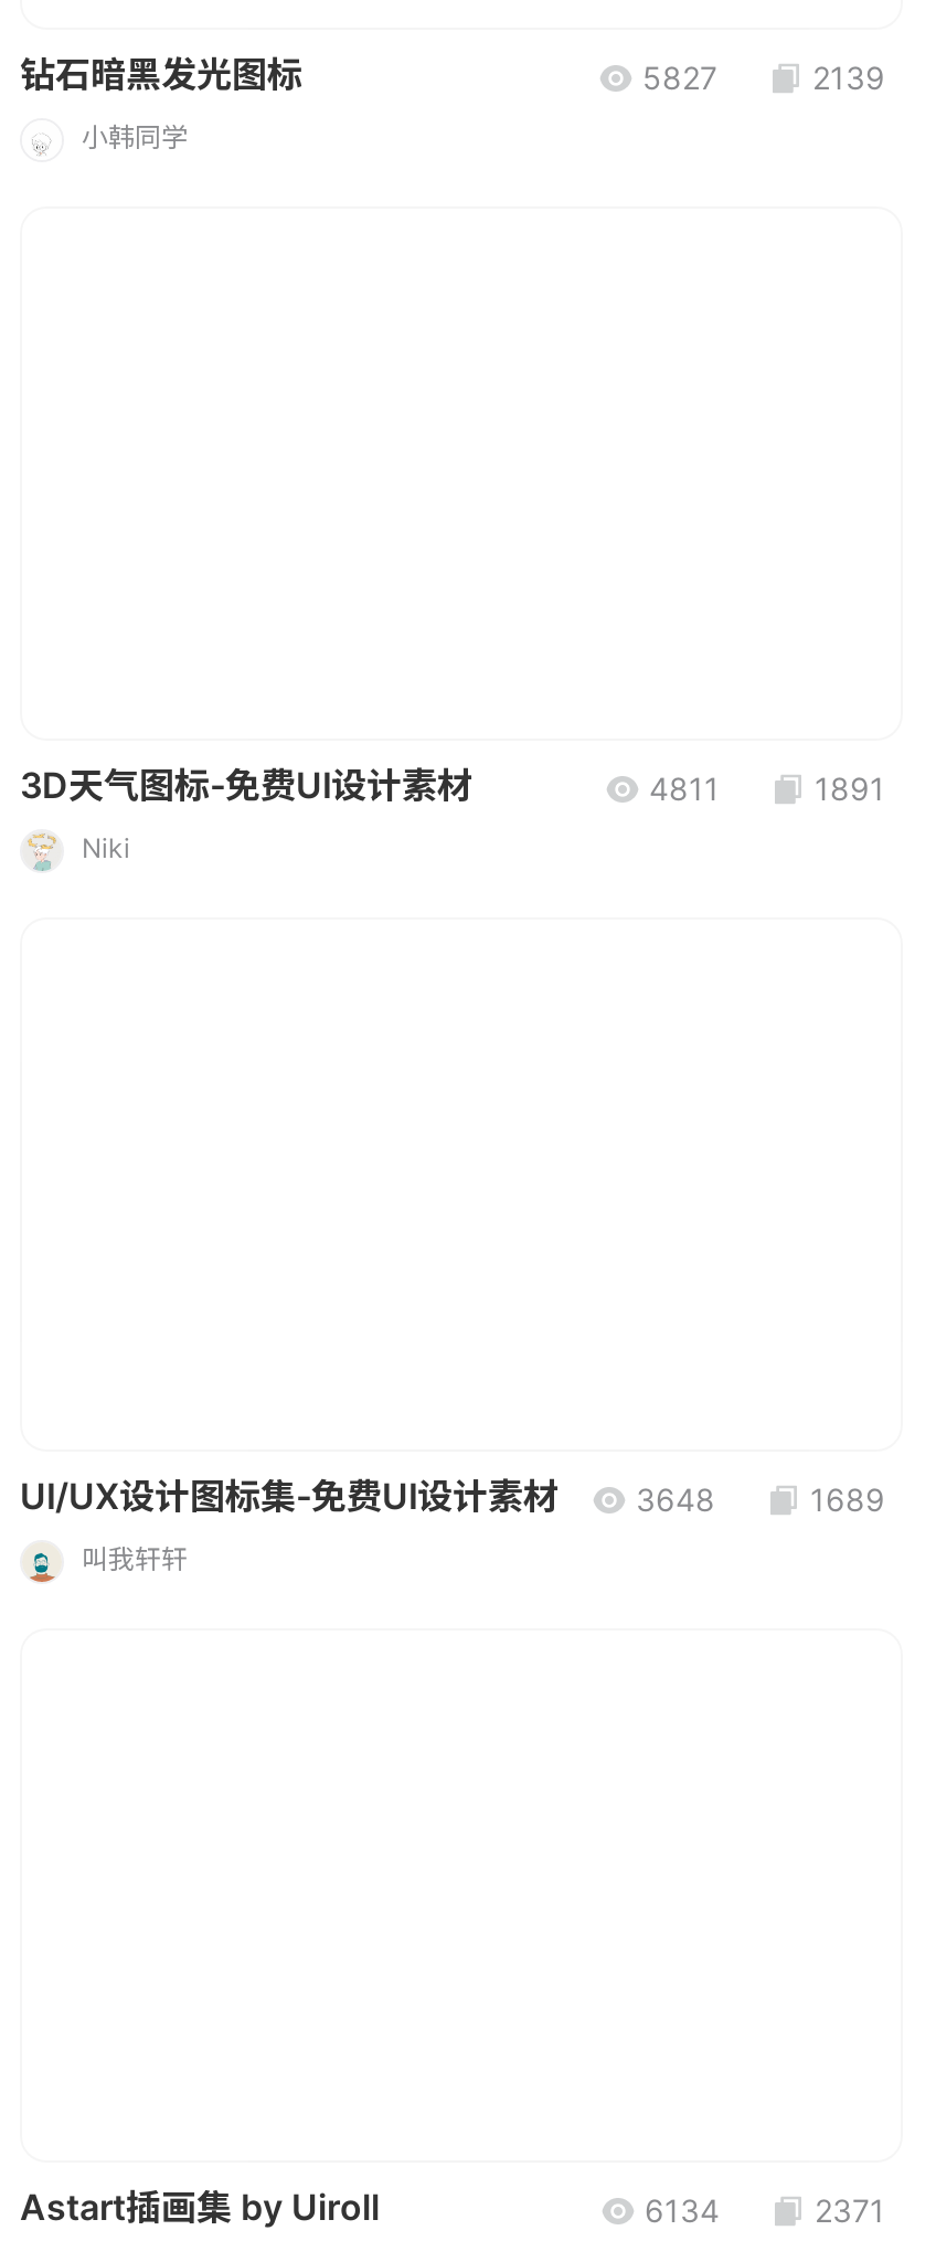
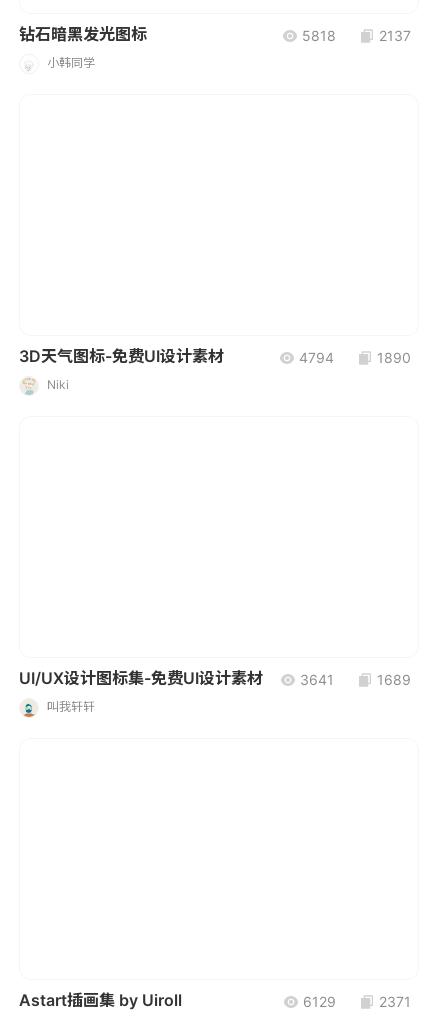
[642,59,717,96] 5827 -> [302,27,336,44] 5818
[812,59,885,96] 2139 -> [379,27,411,44] 2137
[649,770,720,807] 4811 -> [299,349,334,366] 4794
[815,770,885,807] 1891 -> [377,349,411,366] 1890
[636,1481,715,1518] 3648 -> [300,671,334,688] 3641
[645,2192,720,2229] 6134 -> [303,993,336,1010] 6129

